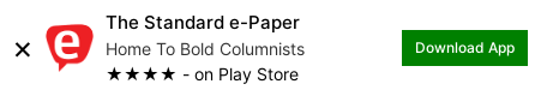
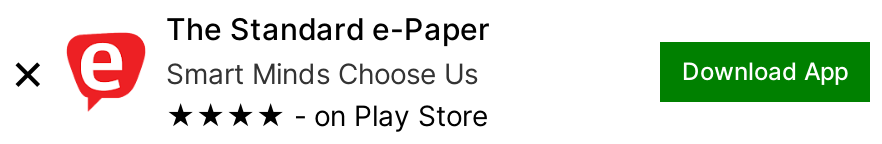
[106,38,305,59] Home To Bold Columnists -> [166,56,478,90] Smart Minds Choose Us

